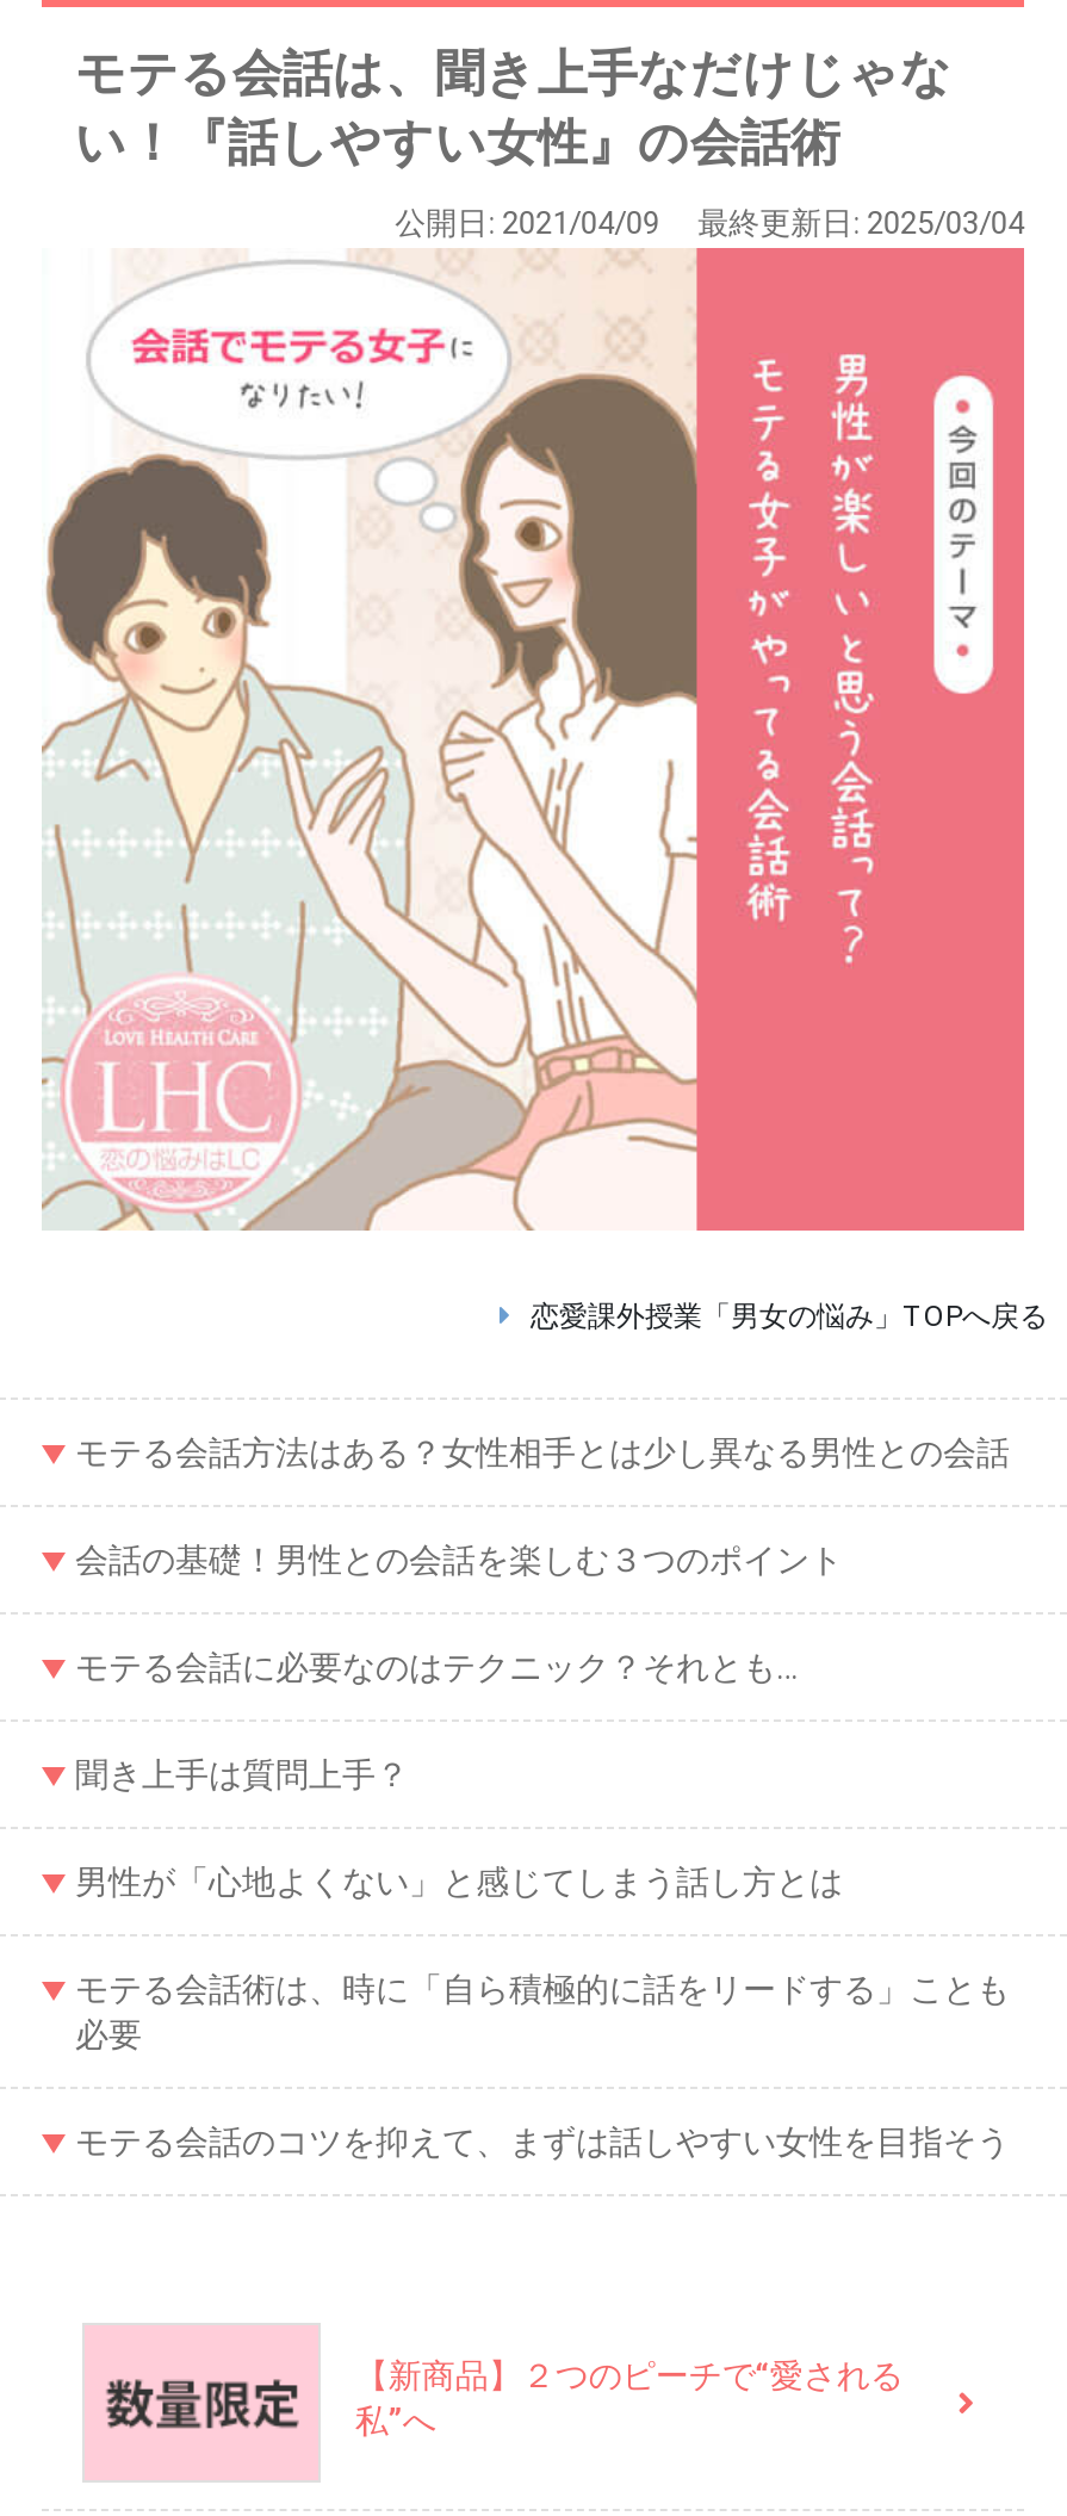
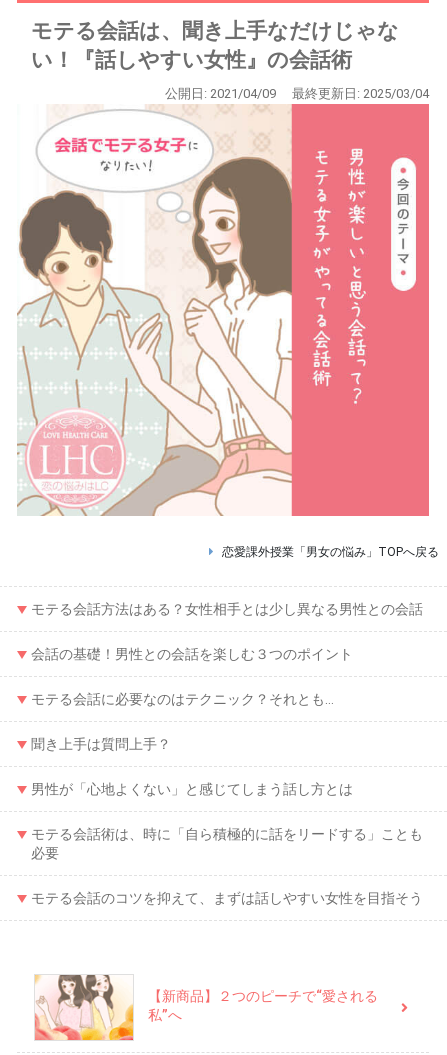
[85,2325,318,2480] [image] -> [35,974,134,1041] [image]

